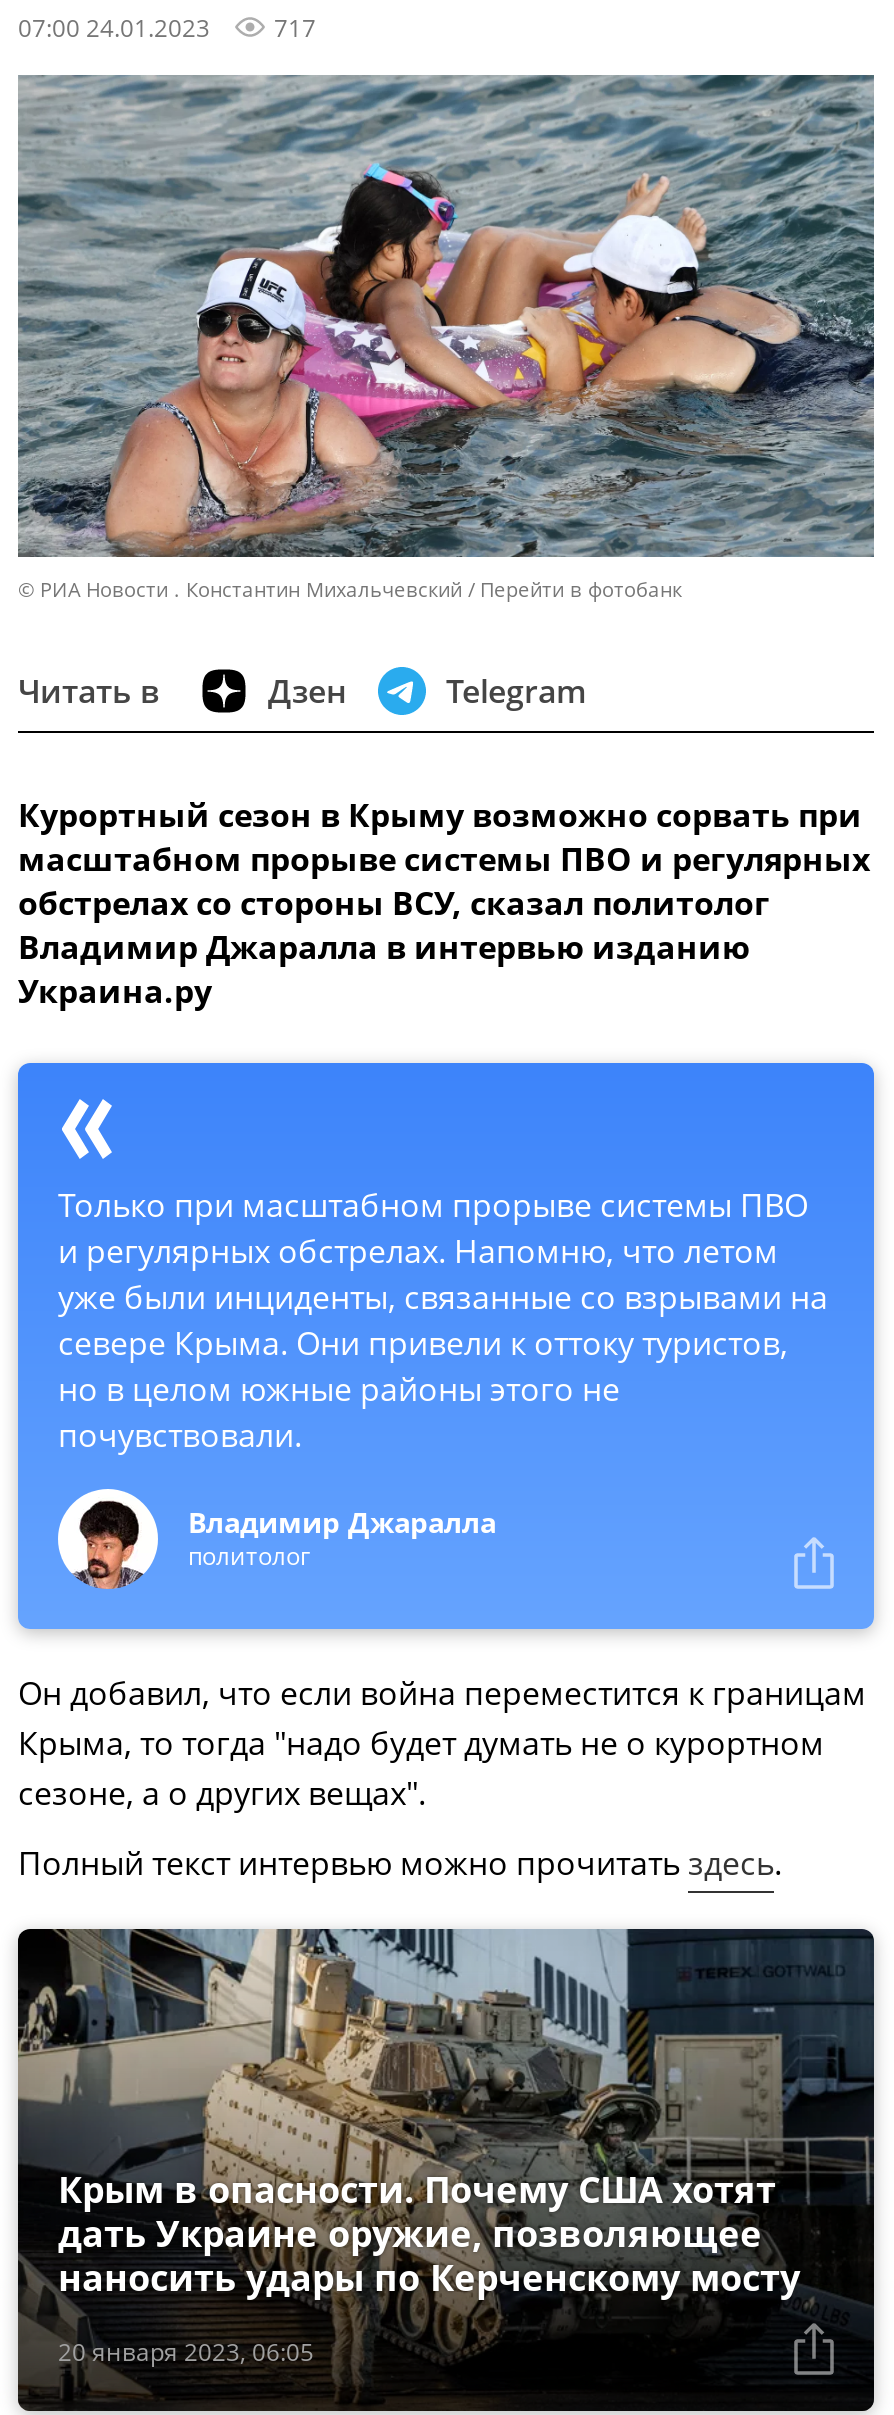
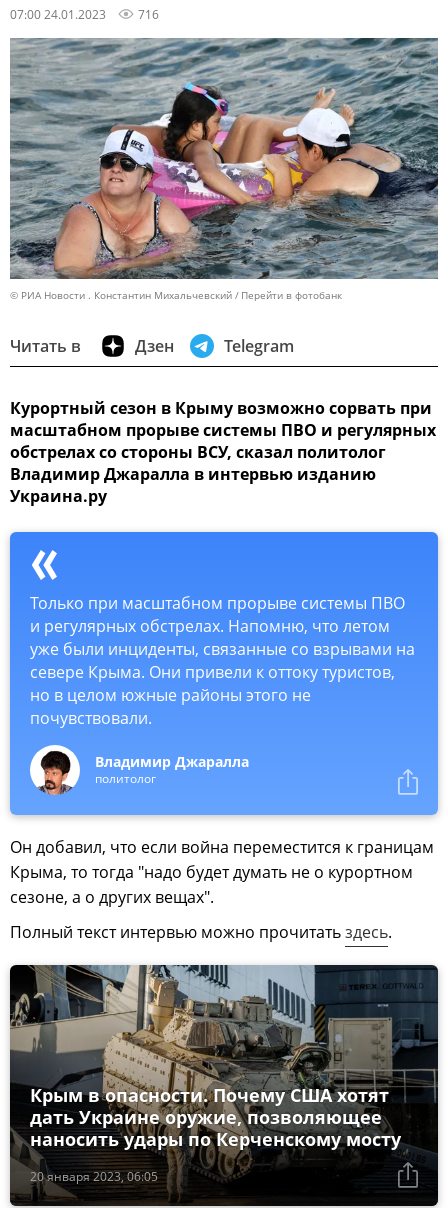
[18,11,316,43] 07:00 24.01.2023 717 -> [10,6,159,22] 07:00 24.01.2023 716

